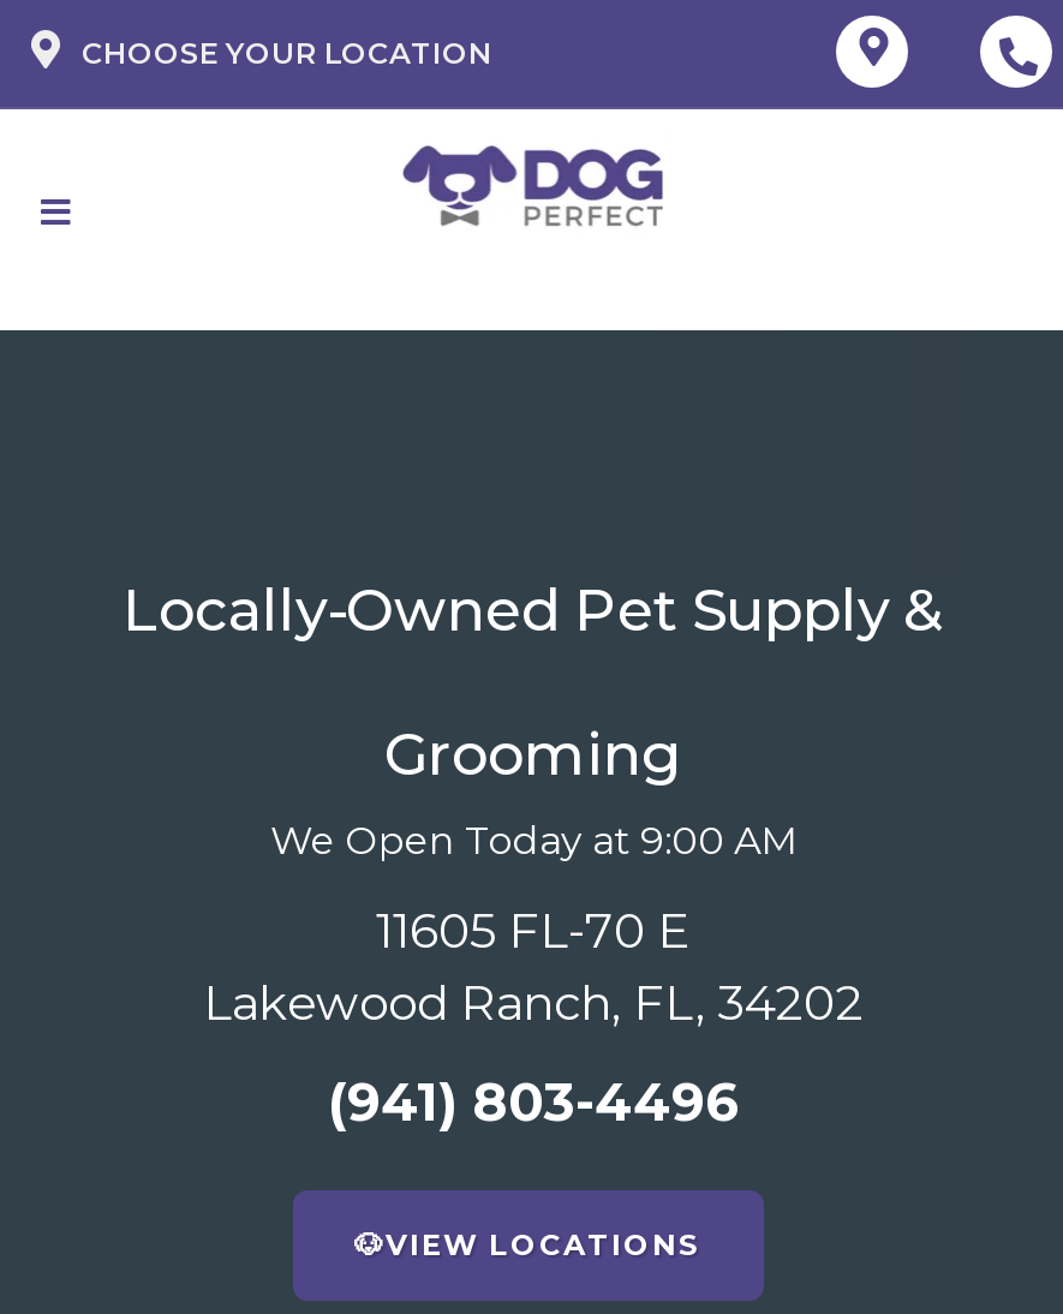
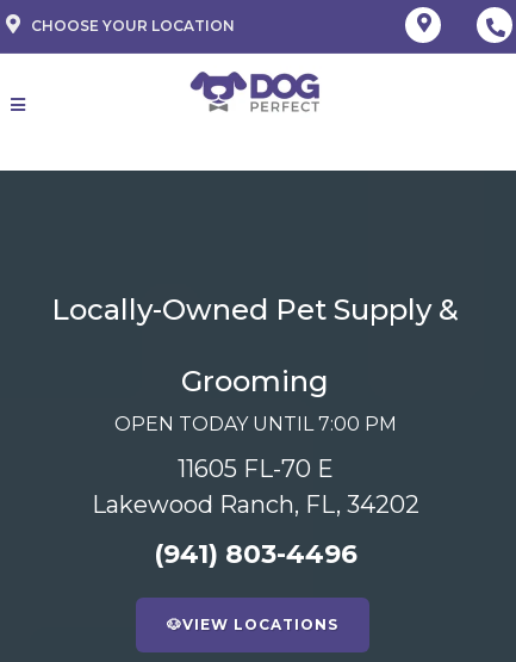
[270,817,796,863] We Open Today at 9:00 AM -> [114,412,396,435] OPEN TODAY UNTIL 7:00 PM

